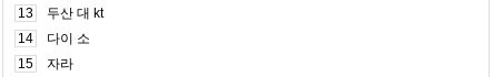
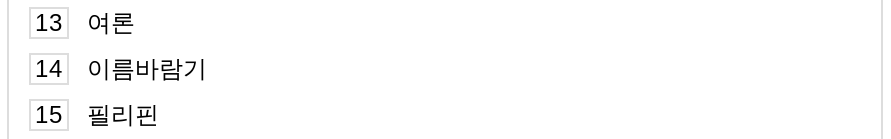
[47,5,103,21] 두산 대 kt -> [87,9,135,37] 여론
[47,31,90,46] 다이 소 -> [87,55,207,83] 이름바람기
[47,56,73,71] 자라 -> [87,101,159,129] 필리핀

